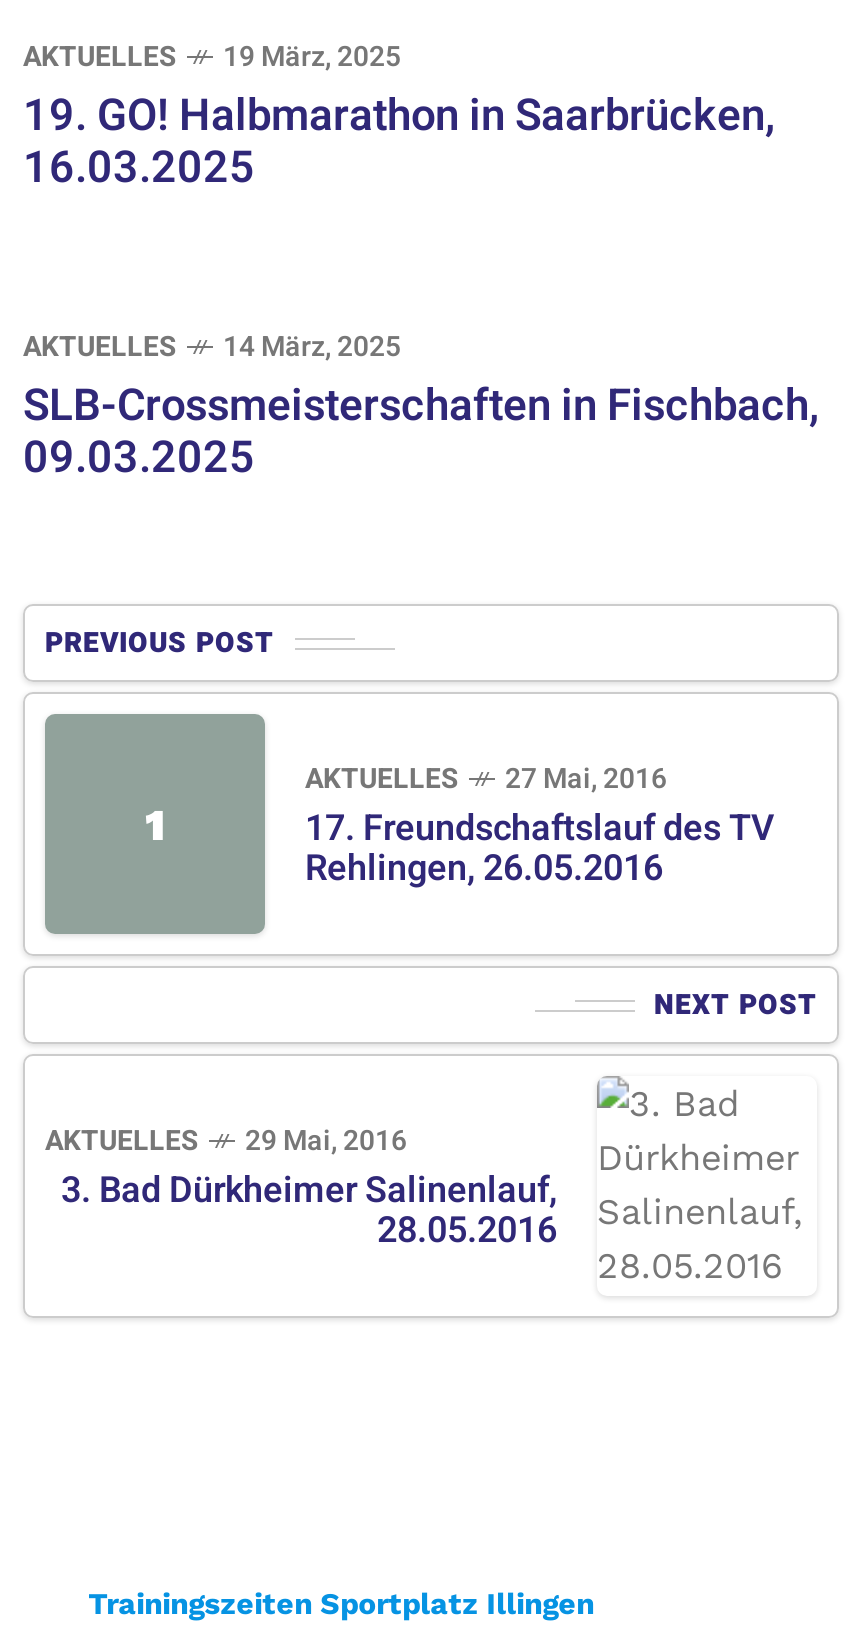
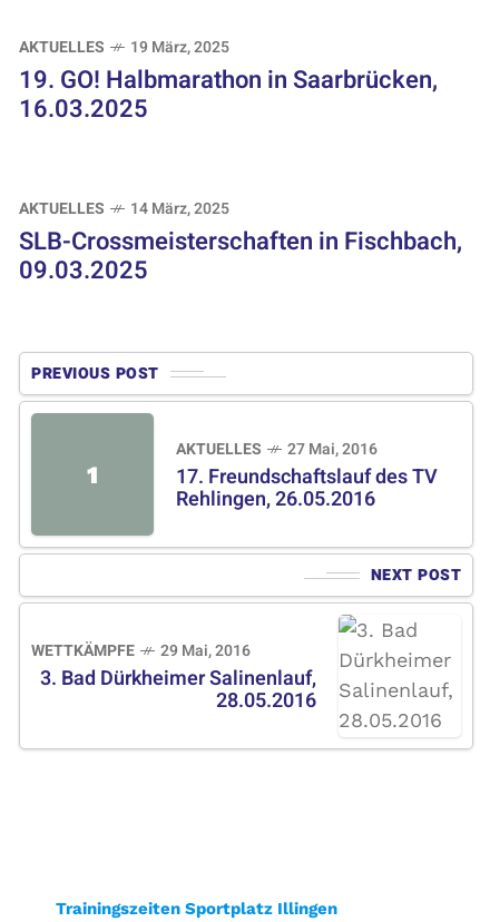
[45,1121,199,1163] AKTUELLES -> [31,639,135,663] WETTKÄMPFE

